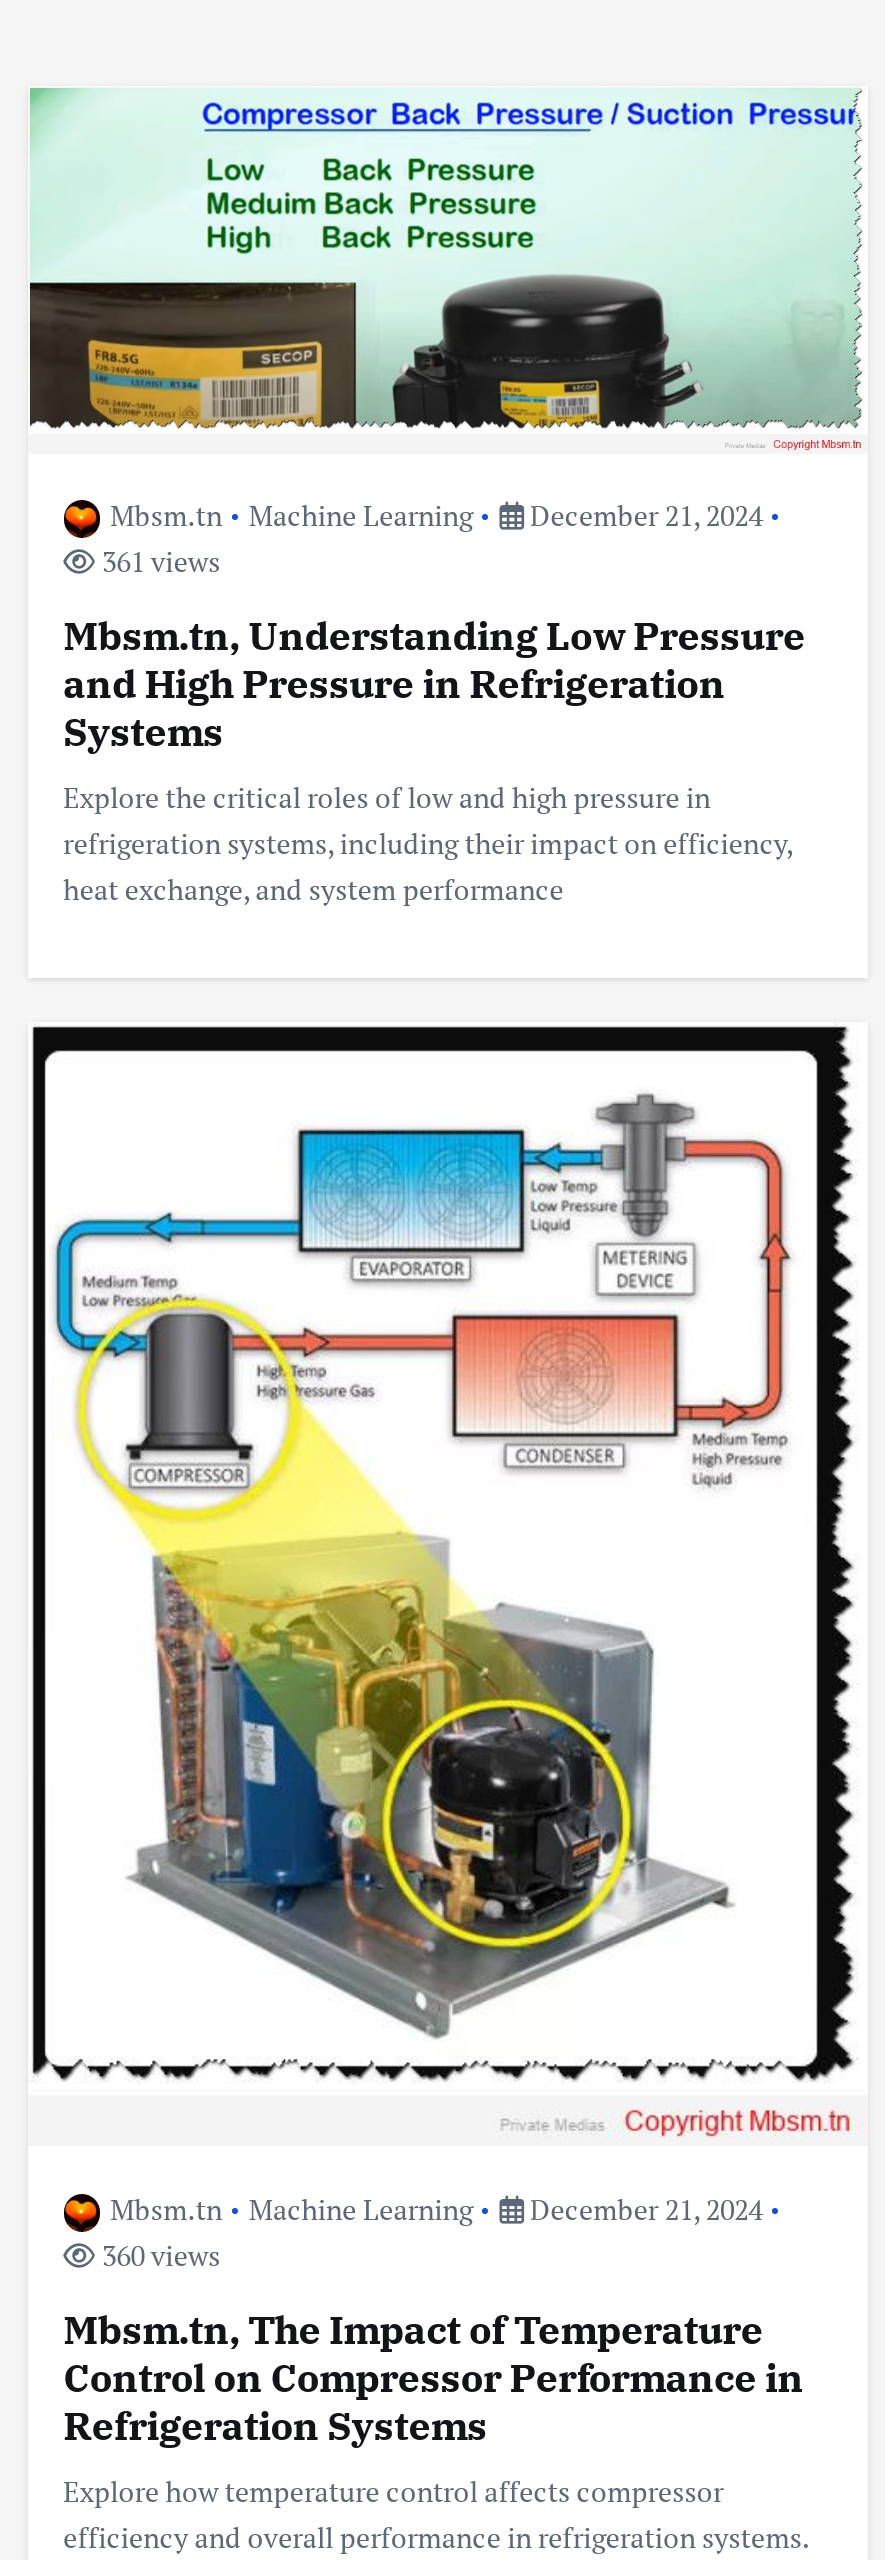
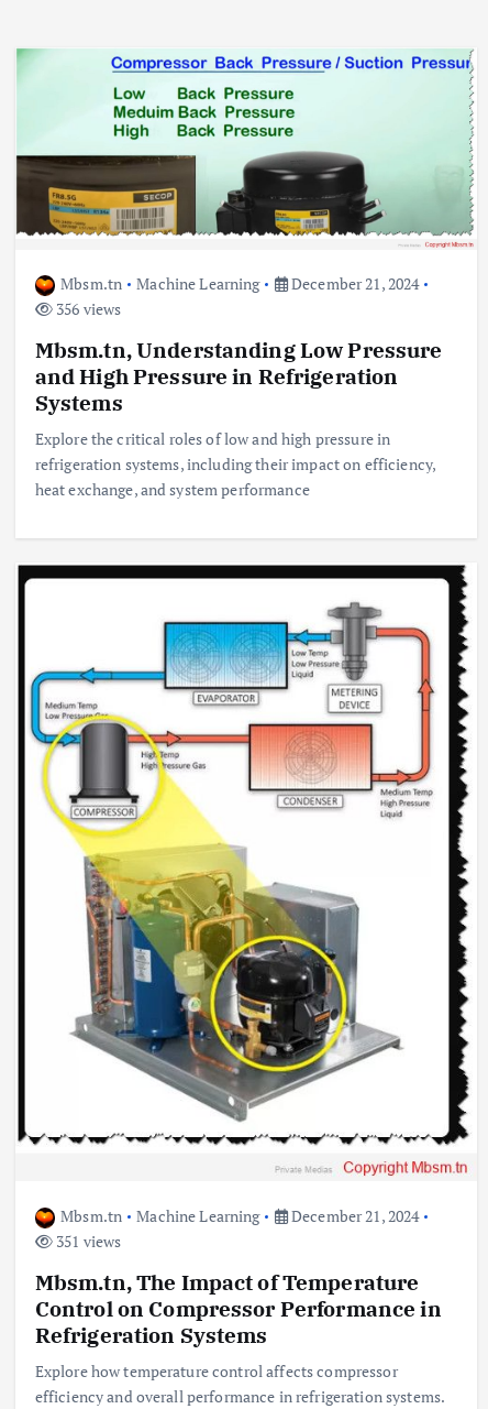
[96,542,220,580] 361 views -> [53,298,121,319] 356 views
[96,2236,220,2274] 360 views -> [53,1230,121,1251] 351 views

